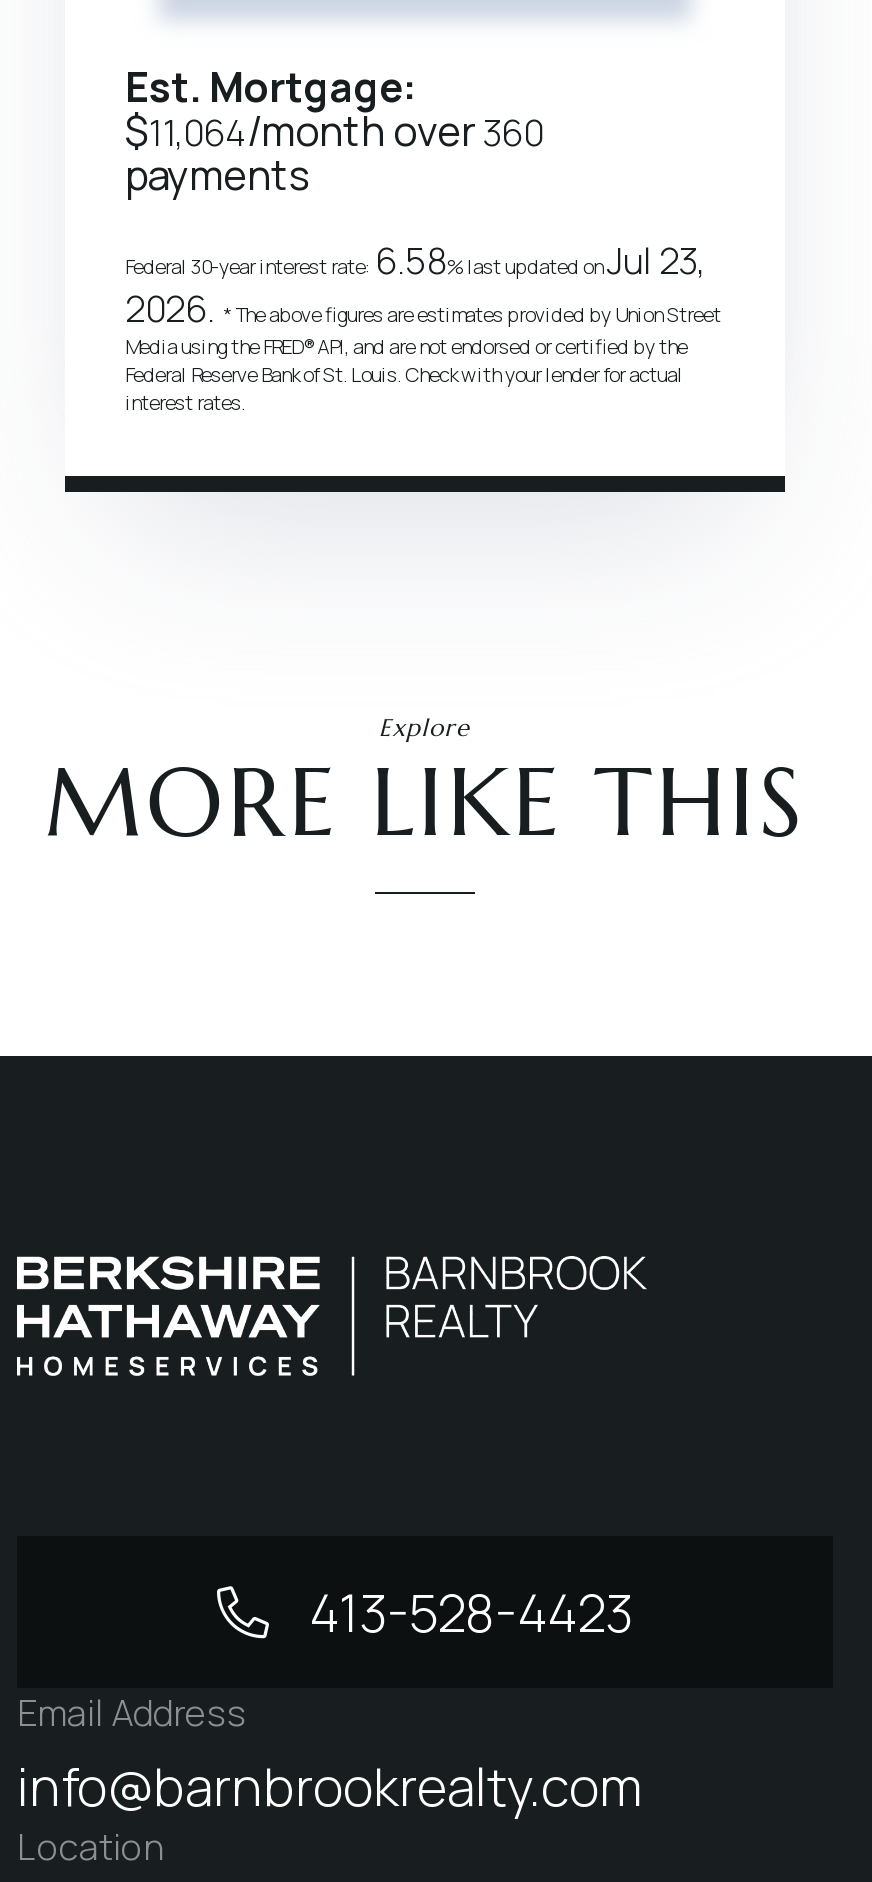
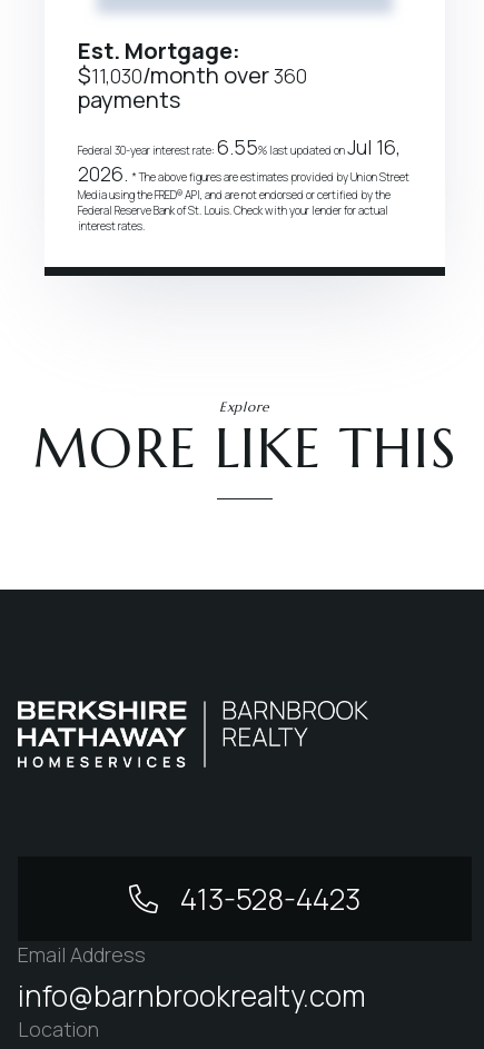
[125,102,543,158] $11,064/month over360 -> [78,59,307,90] $11,030/month over360
[125,236,705,284] Federal 30-year interest rate: 6.58% last updated onJul 23, -> [78,134,401,160] Federal 30-year interest rate: 6.55% last updated onJul 16,

